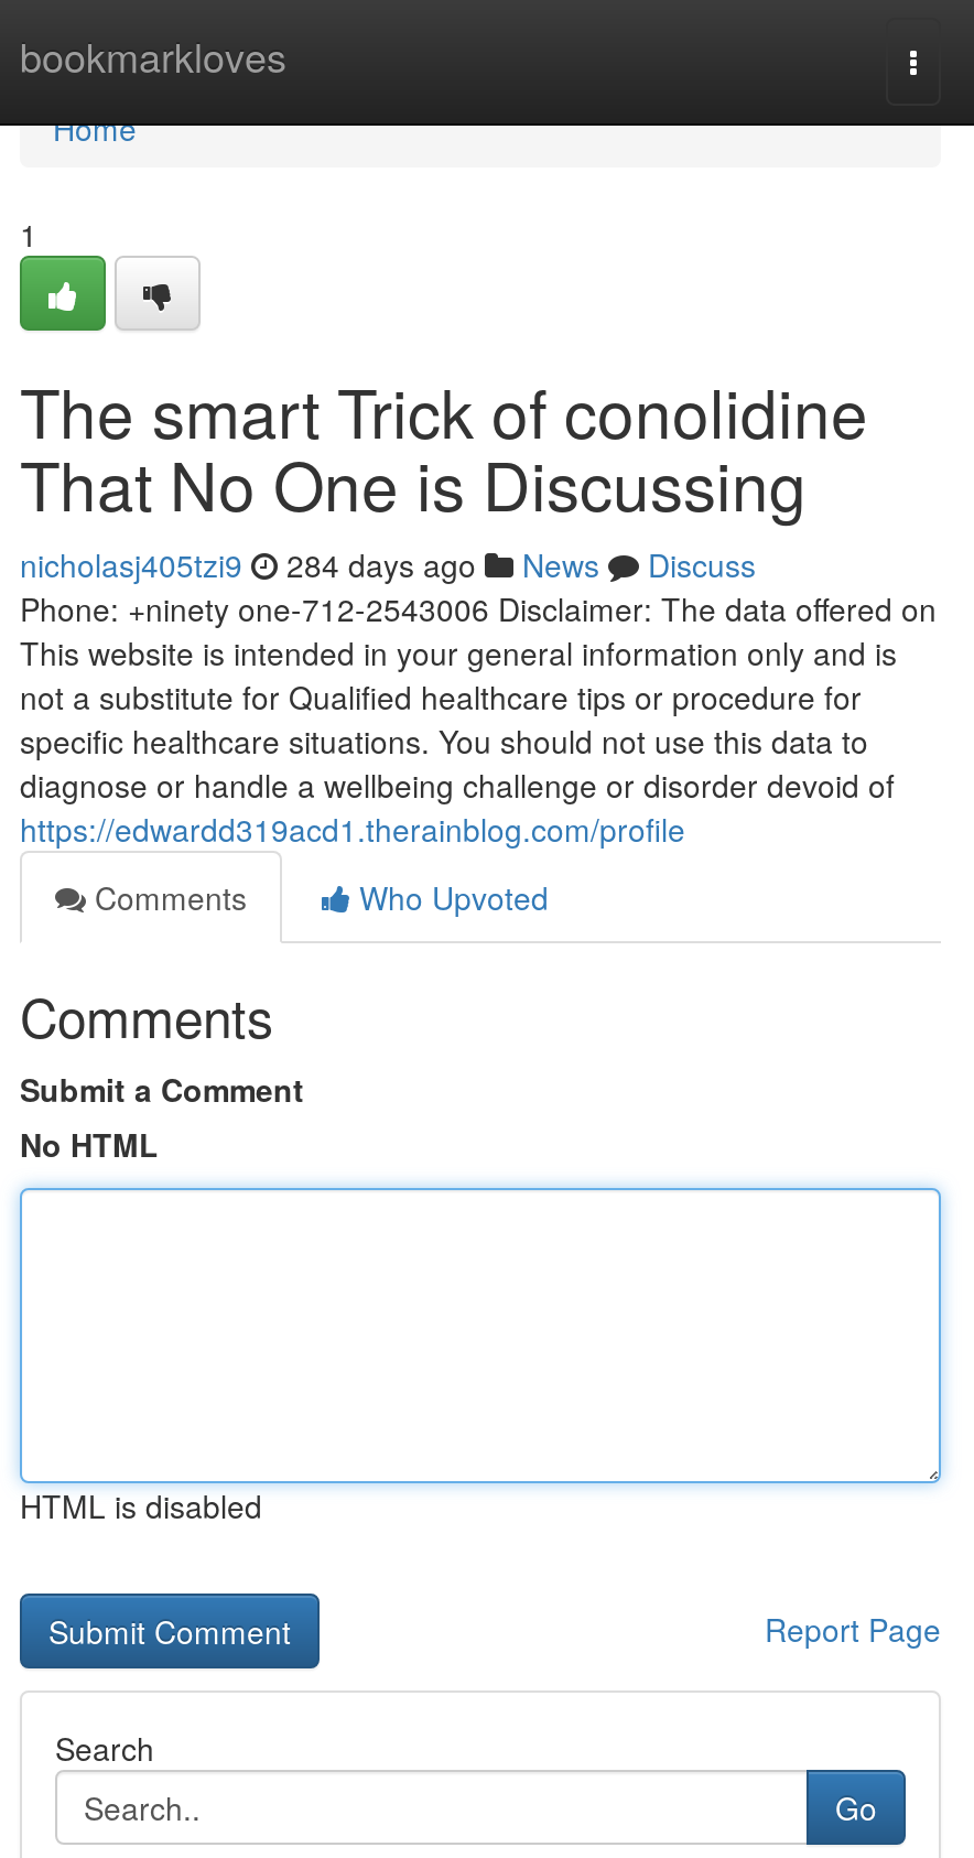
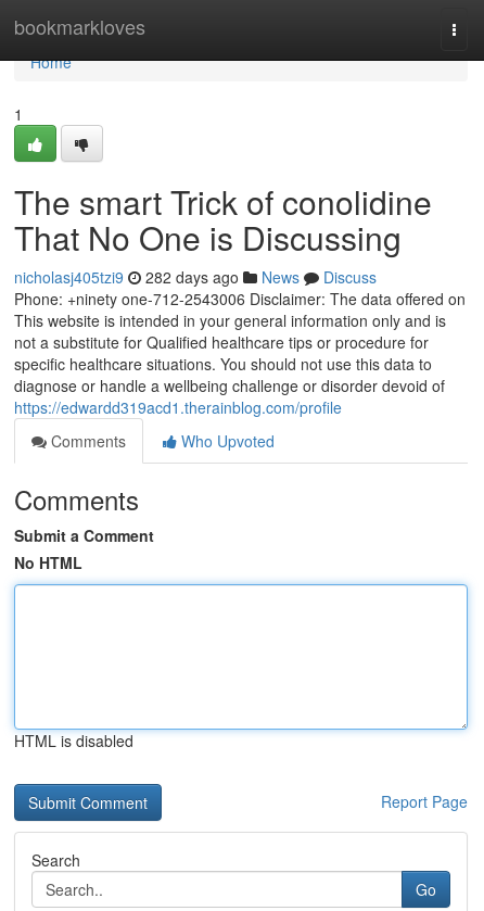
[20,542,756,586] nicholasj405tzi9 284 days ago News Discuss -> [14,266,377,288] nicholasj405tzi9 282 days ago News Discuss

